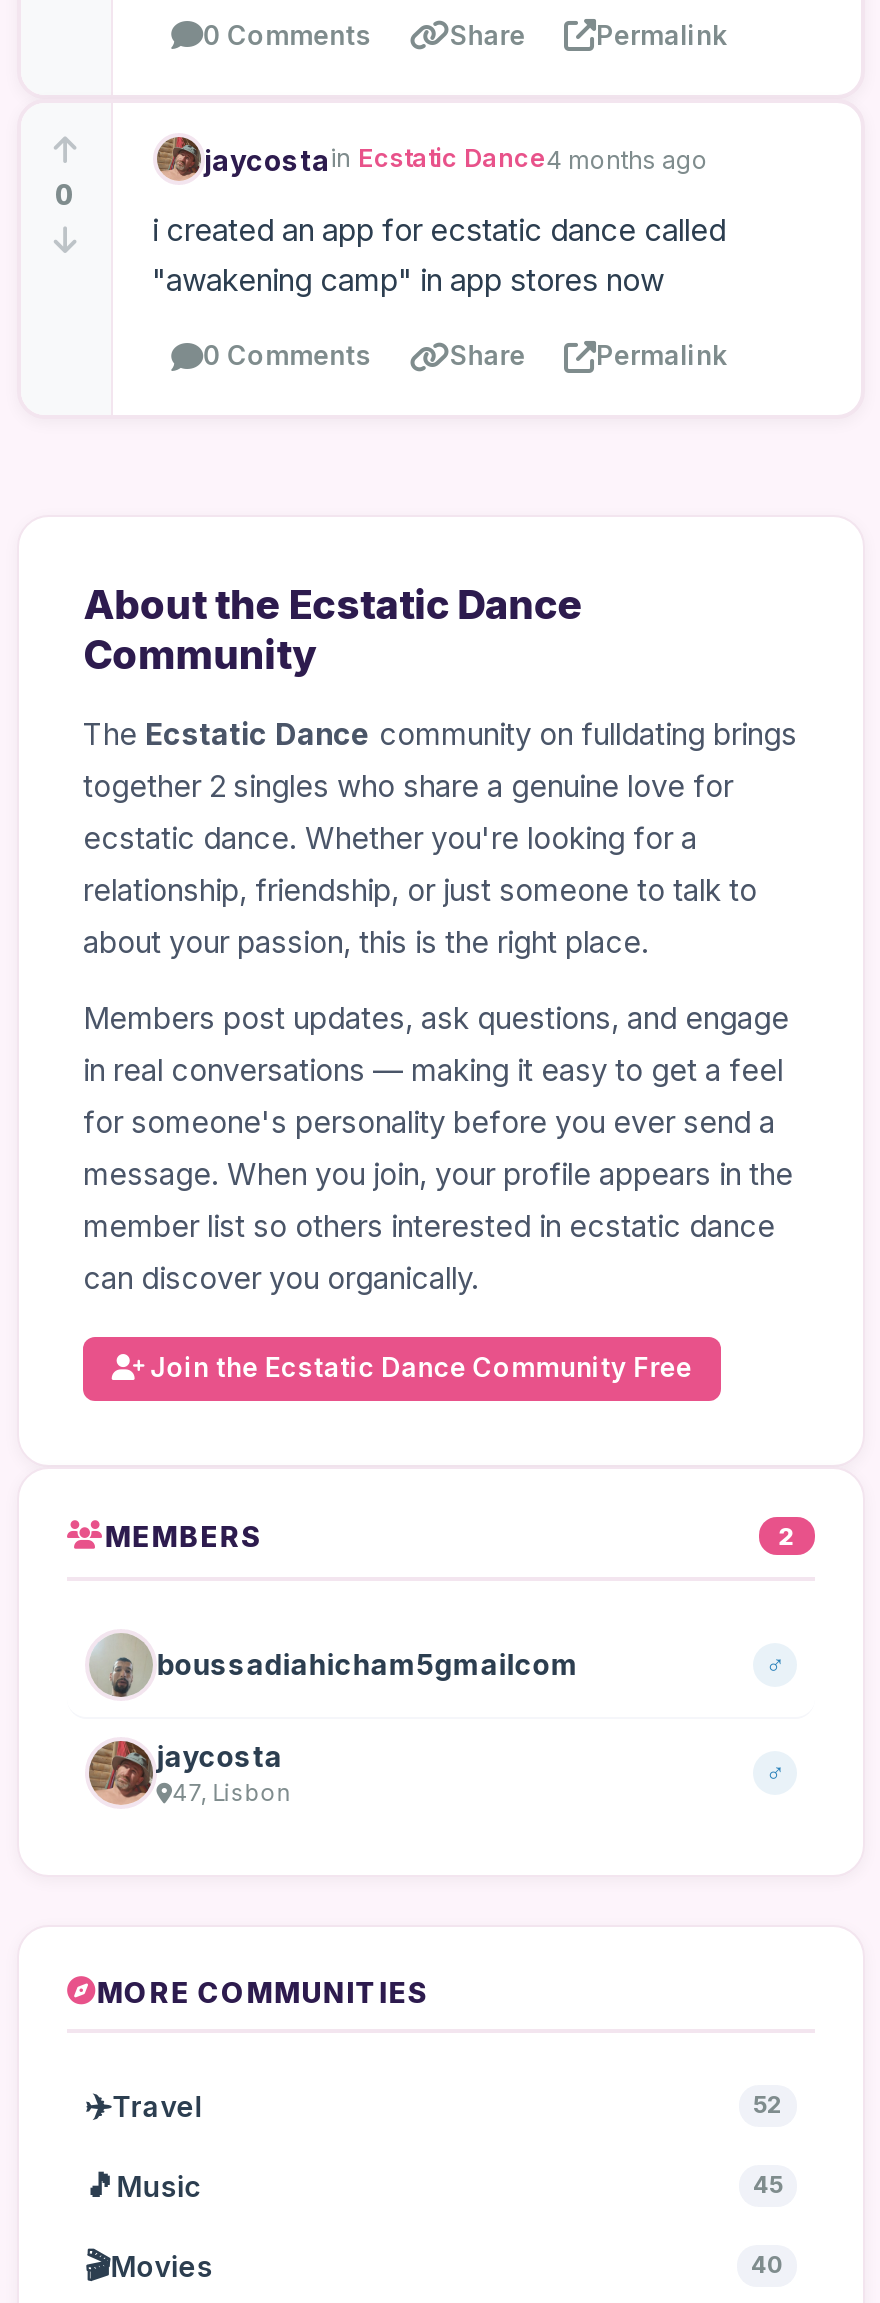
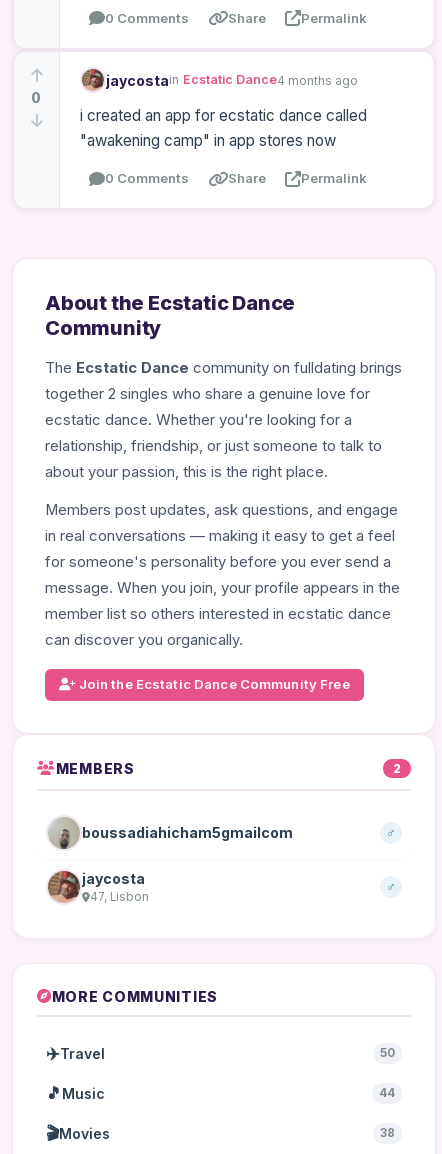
[753,2090,783,2118] 52 -> [380,1046,395,1060] 50
[753,2170,783,2198] 45 -> [379,1086,395,1100] 44
[751,2250,783,2278] 40 -> [380,1126,395,1140] 38

